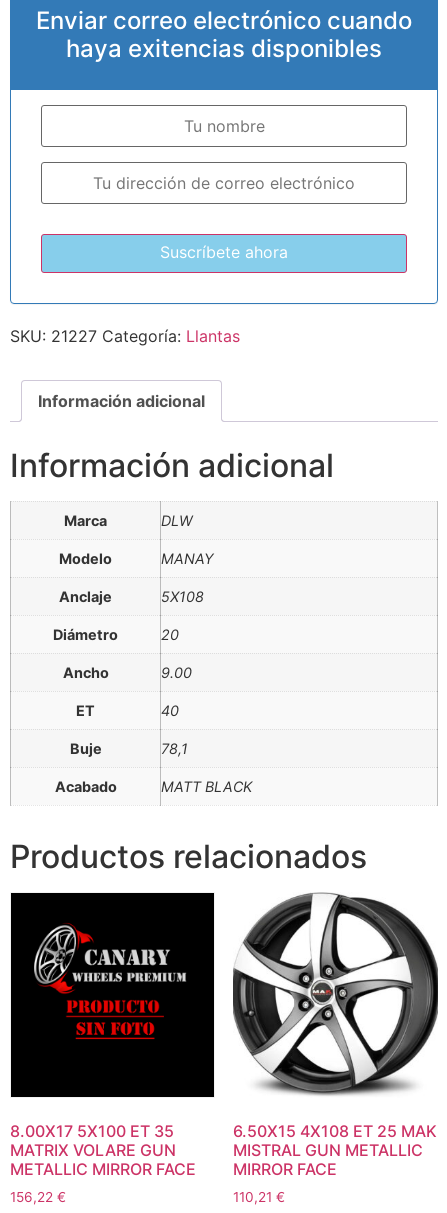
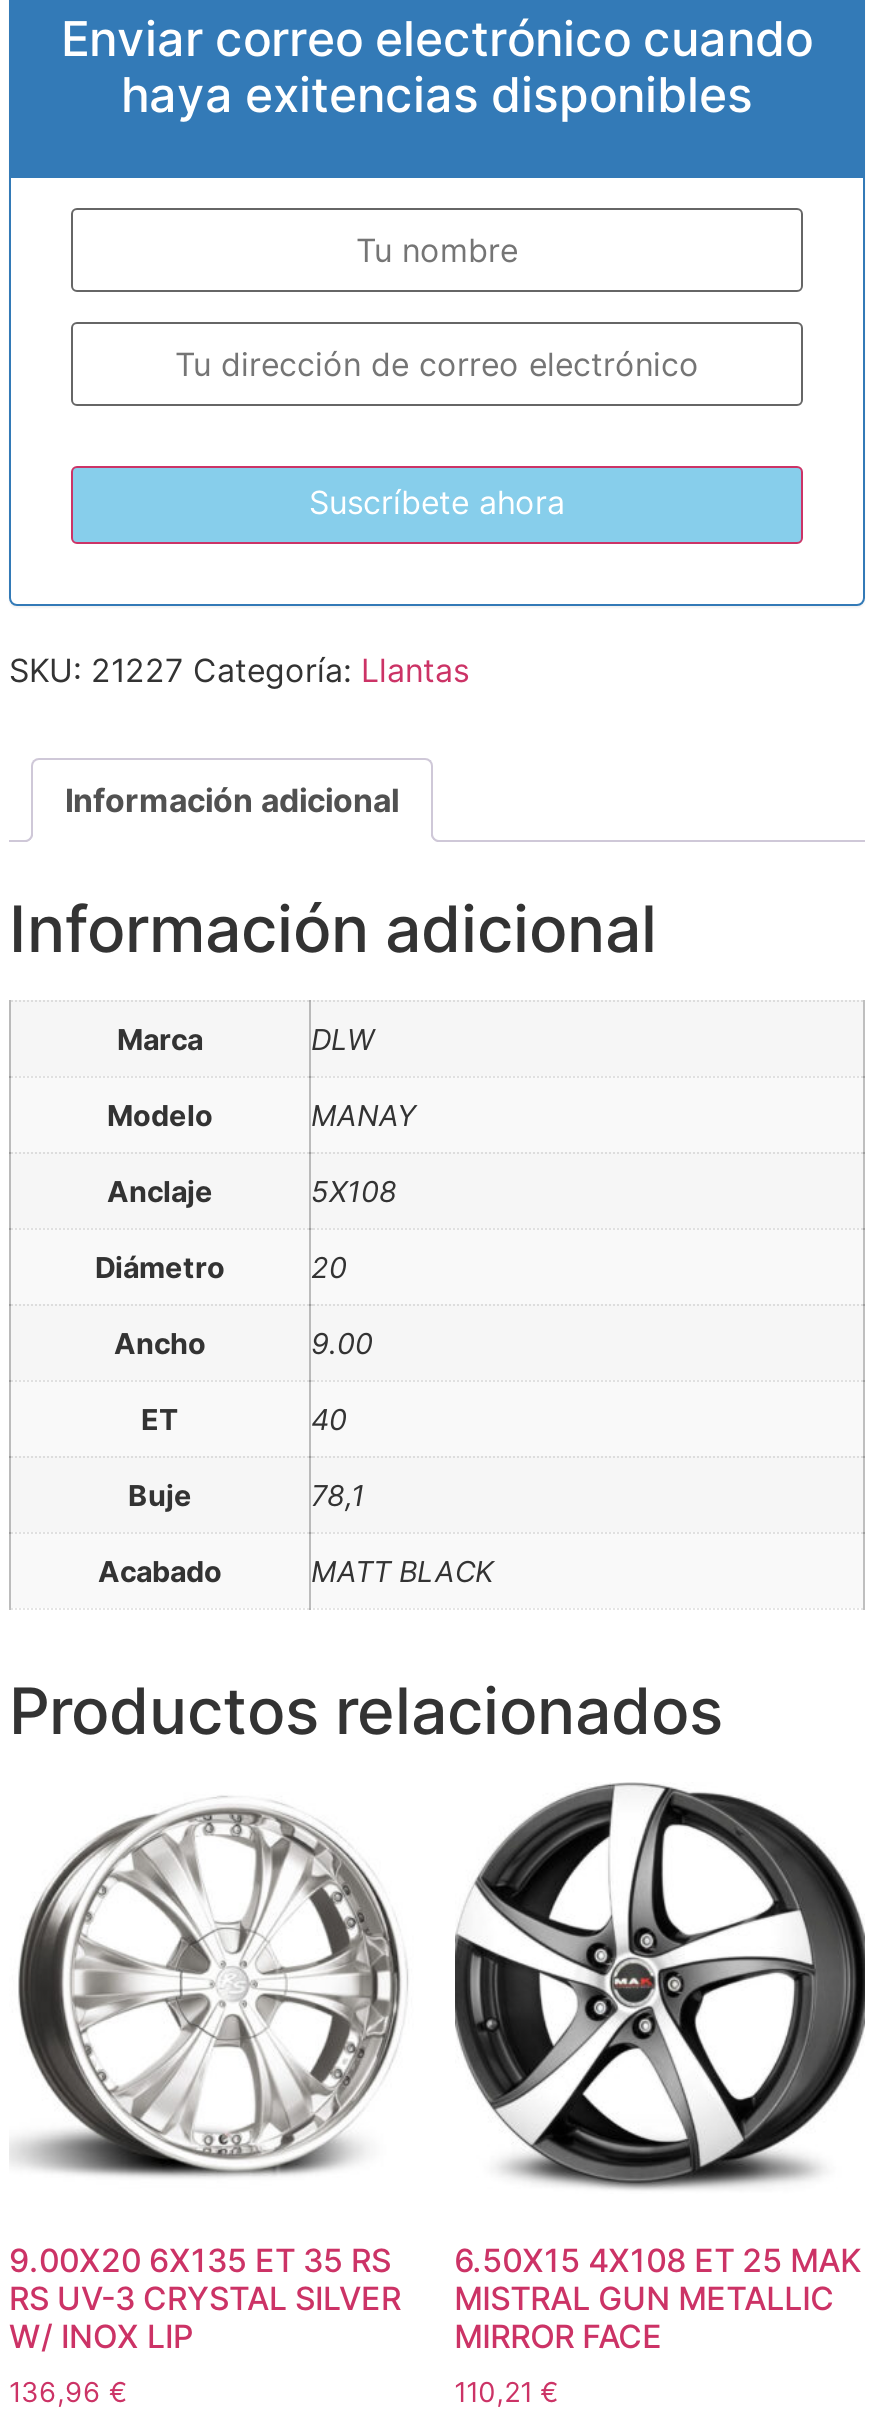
[10,892,215,1179] [image] | 8.00X17 5X100 ET 35 | MATRIX VOLARE GUN | METALLIC MIRROR FACE -> [9,1784,417,2356] [image] | 9.00X20 6X135 ET 35 RS | RS UV-3 CRYSTAL SILVER | W/ INOX LIP
[10,1189,66,1205] 156,22 € -> [9,2376,127,2408] 136,96 €

